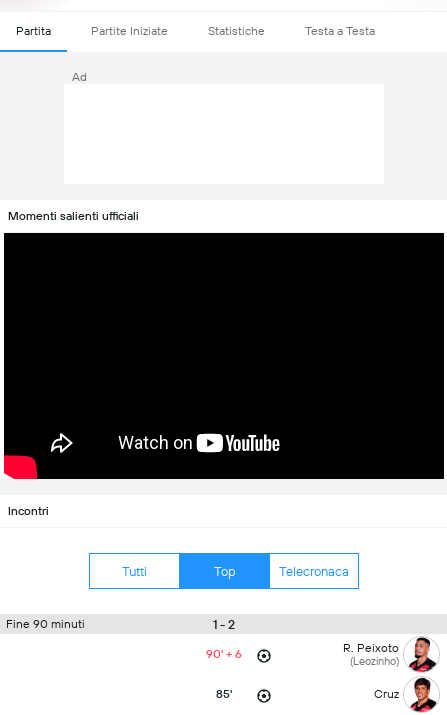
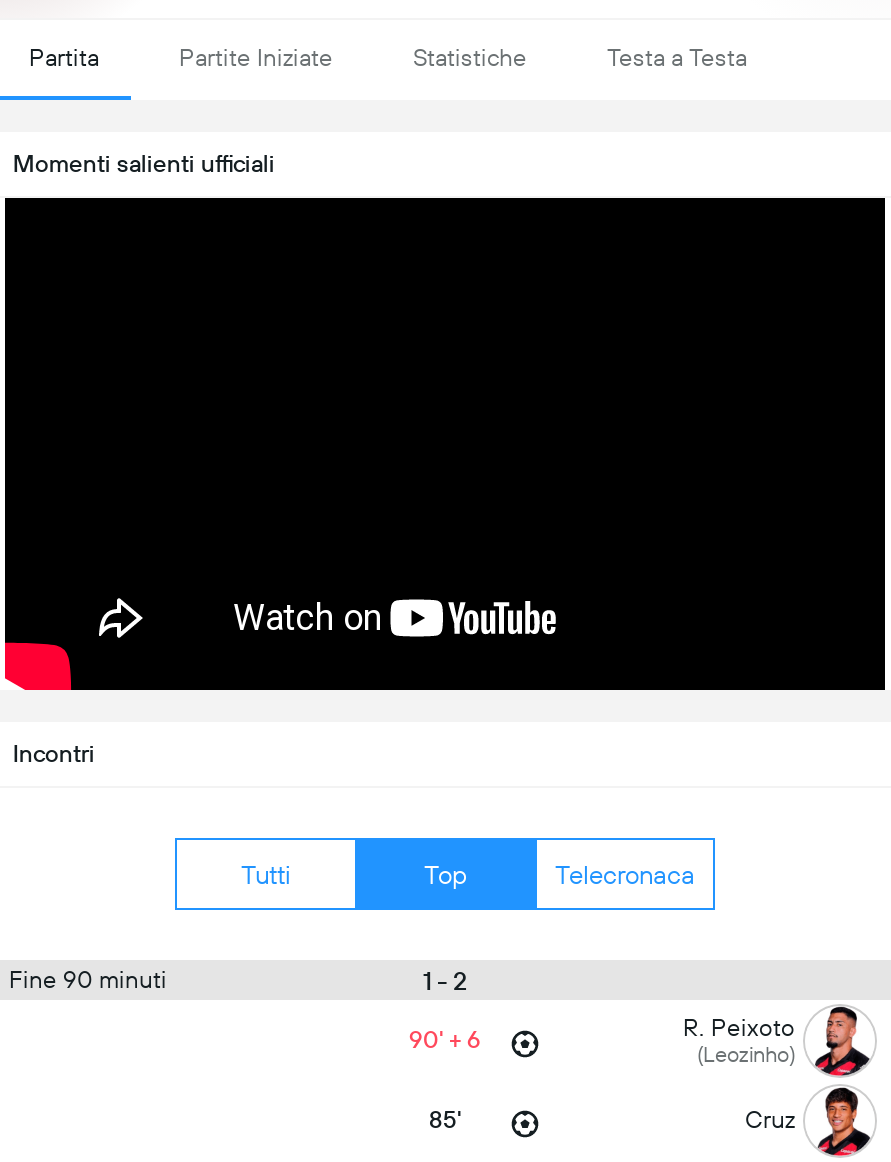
[72,70,87,84] Ad -> none

